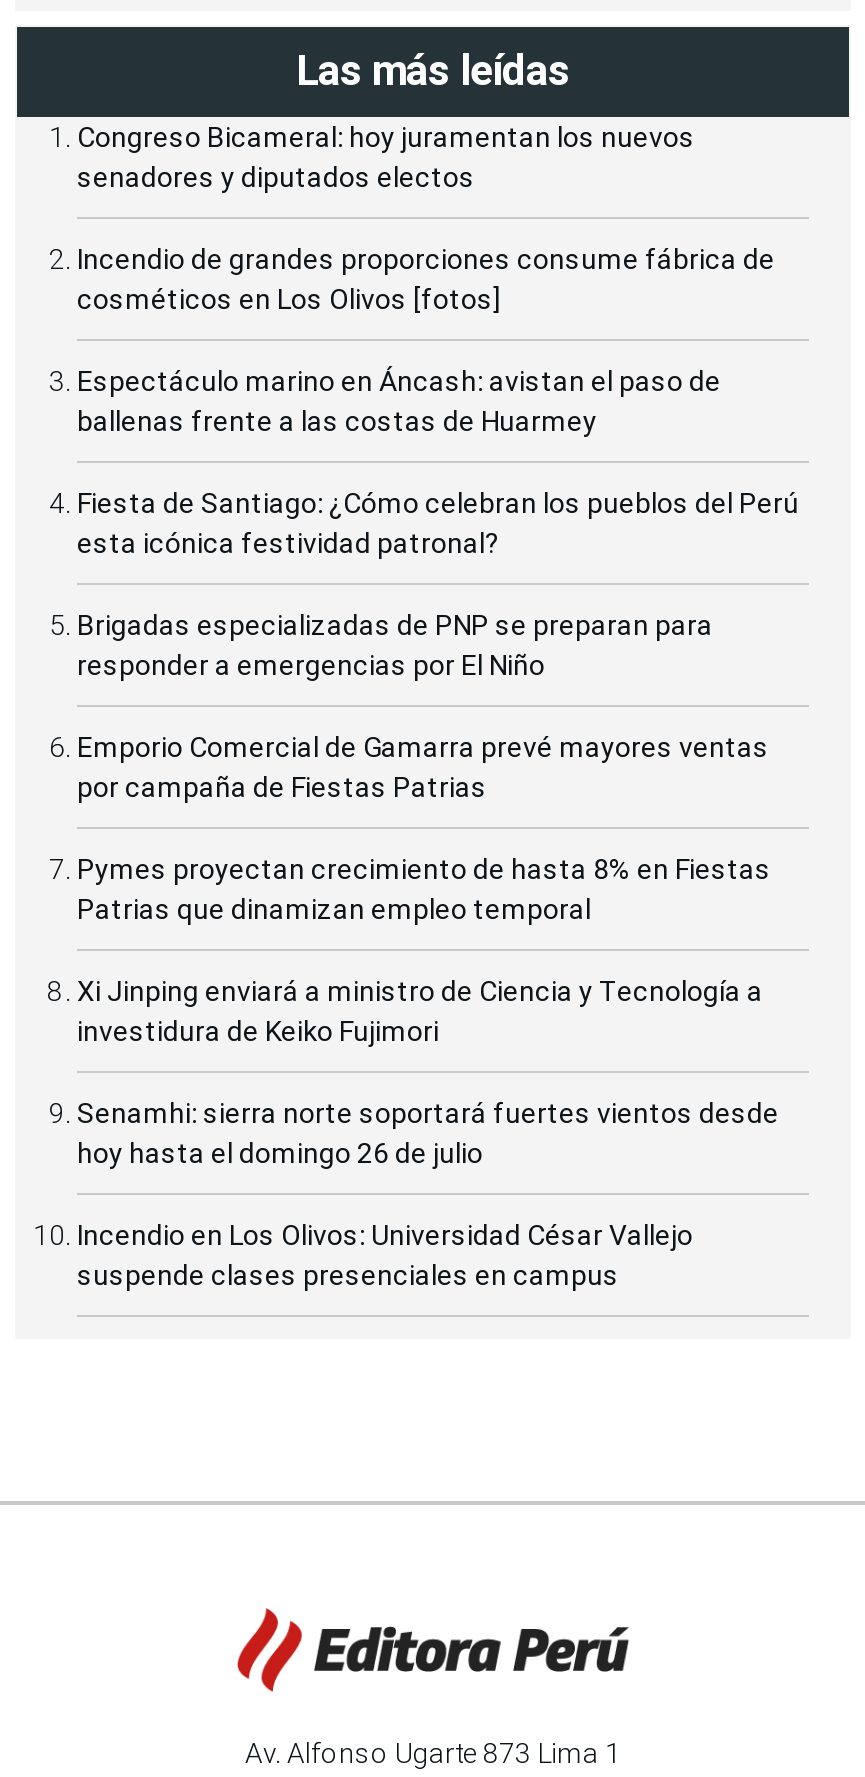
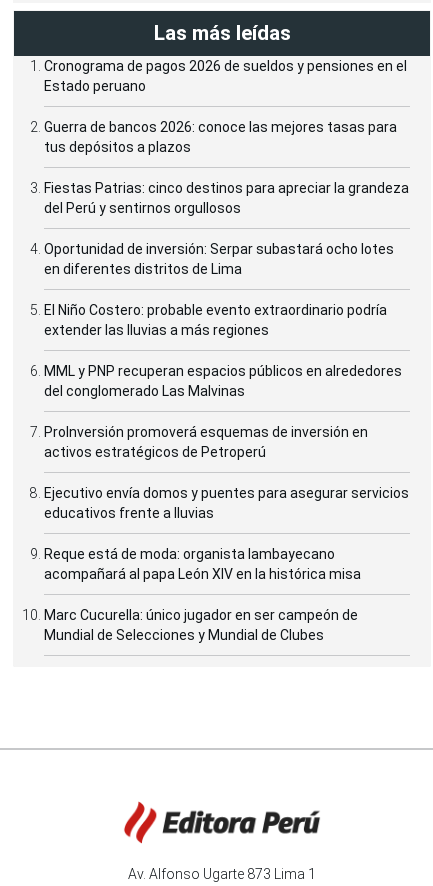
[77,122,695,194] Congreso Bicameral: hoy juramentan los nuevos | senadores y diputados electos -> [44,58,407,94] Cronograma de pagos 2026 de sueldos y pensiones en el | Estado peruano
[77,244,775,316] Incendio de grandes proporciones consume fábrica de | cosméticos en Los Olivos [fotos] -> [44,119,397,155] Guerra de bancos 2026: conoce las mejores tasas para | tus depósitos a plazos
[77,366,721,438] Espectáculo marino en Áncash: avistan el paso de | ballenas frente a las costas de Huarmey -> [44,180,409,216] Fiestas Patrias: cinco destinos para apreciar la grandeza | del Perú y sentirnos orgullosos
[77,488,799,560] Fiesta de Santiago: ¿Cómo celebran los pueblos del Perú | esta icónica festividad patronal? -> [44,241,394,277] Oportunidad de inversión: Serpar subastará ocho lotes | en diferentes distritos de Lima
[77,610,713,682] Brigadas especializadas de PNP se preparan para | responder a emergencias por El Niño -> [44,302,387,338] El Niño Costero: probable evento extraordinario podría | extender las lluvias a más regiones
[77,732,769,804] Emporio Comercial de Gamarra prevé mayores ventas | por campaña de Fiestas Patrias -> [44,363,402,399] MML y PNP recuperan espacios públicos en alrededores | del conglomerado Las Malvinas
[77,854,771,926] Pymes proyectan crecimiento de hasta 8% en Fiestas | Patrias que dinamizan empleo temporal -> [44,424,368,460] ProInversión promoverá esquemas de inversión en | activos estratégicos de Petroperú
[77,976,763,1048] Xi Jinping enviará a ministro de Ciencia y Tecnología a | investidura de Keiko Fujimori -> [44,485,409,521] Ejecutivo envía domos y puentes para asegurar servicios | educativos frente a lluvias
[77,1098,779,1170] Senamhi: sierra norte soportará fuertes vientos desde | hoy hasta el domingo 26 de julio -> [44,546,361,582] Reque está de moda: organista lambayecano | acompañará al papa León XIV en la histórica misa
[77,1220,693,1292] Incendio en Los Olivos: Universidad César Vallejo | suspende clases presenciales en campus -> [44,607,358,643] Marc Cucurella: único jugador en ser campeón de | Mundial de Selecciones y Mundial de Clubes

